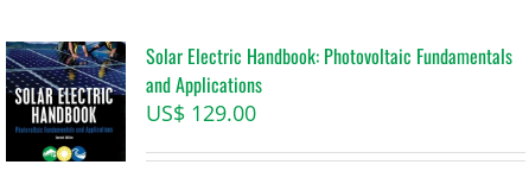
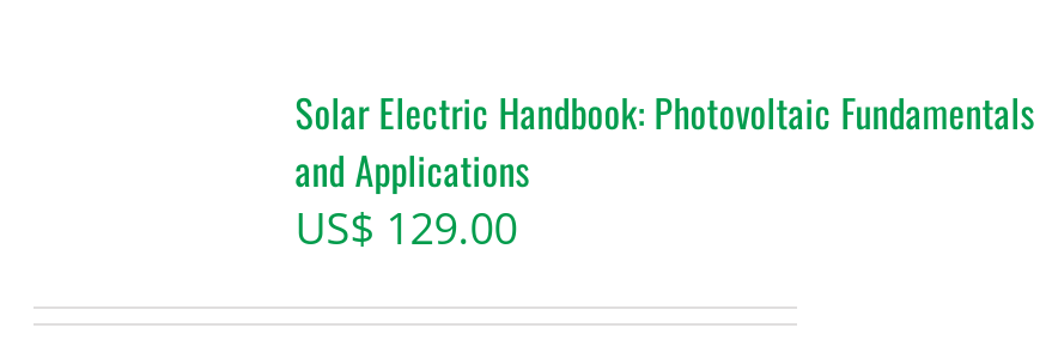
[5,40,127,163] [image] -> none

